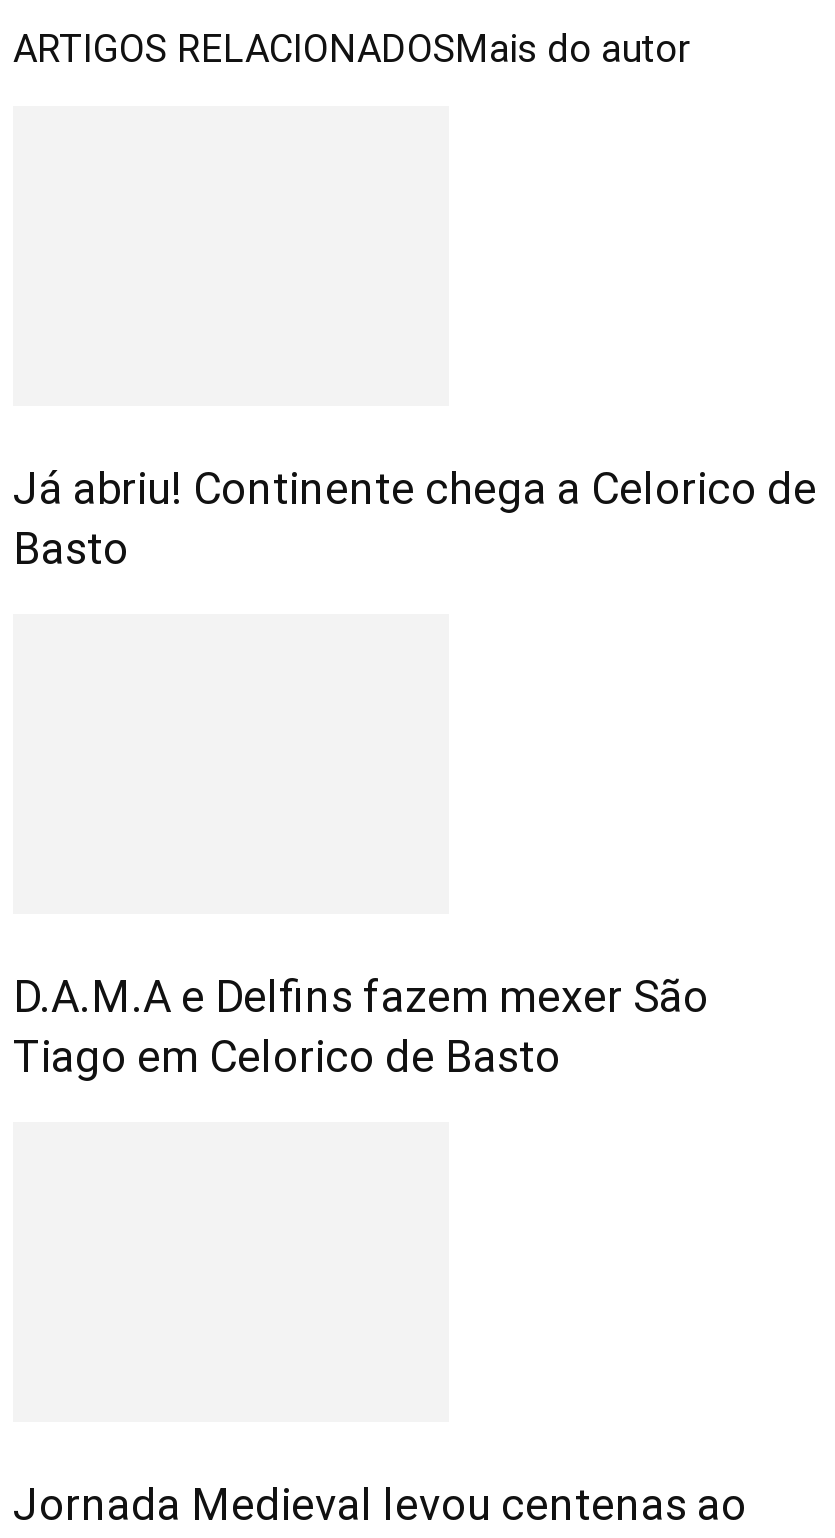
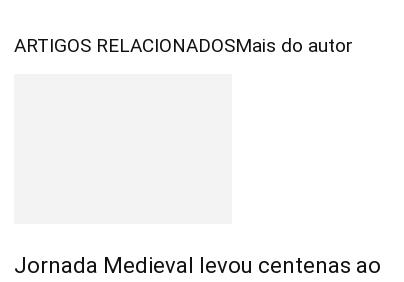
[13,464,817,574] Já abriu! Continente chega a Celorico de | Basto -> none
[13,972,709,1082] D.A.M.A e Delfins fazem mexer São | Tiago em Celorico de Basto -> none

